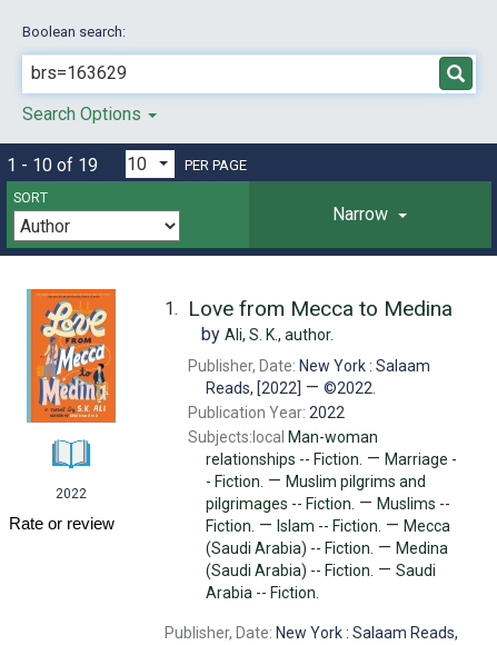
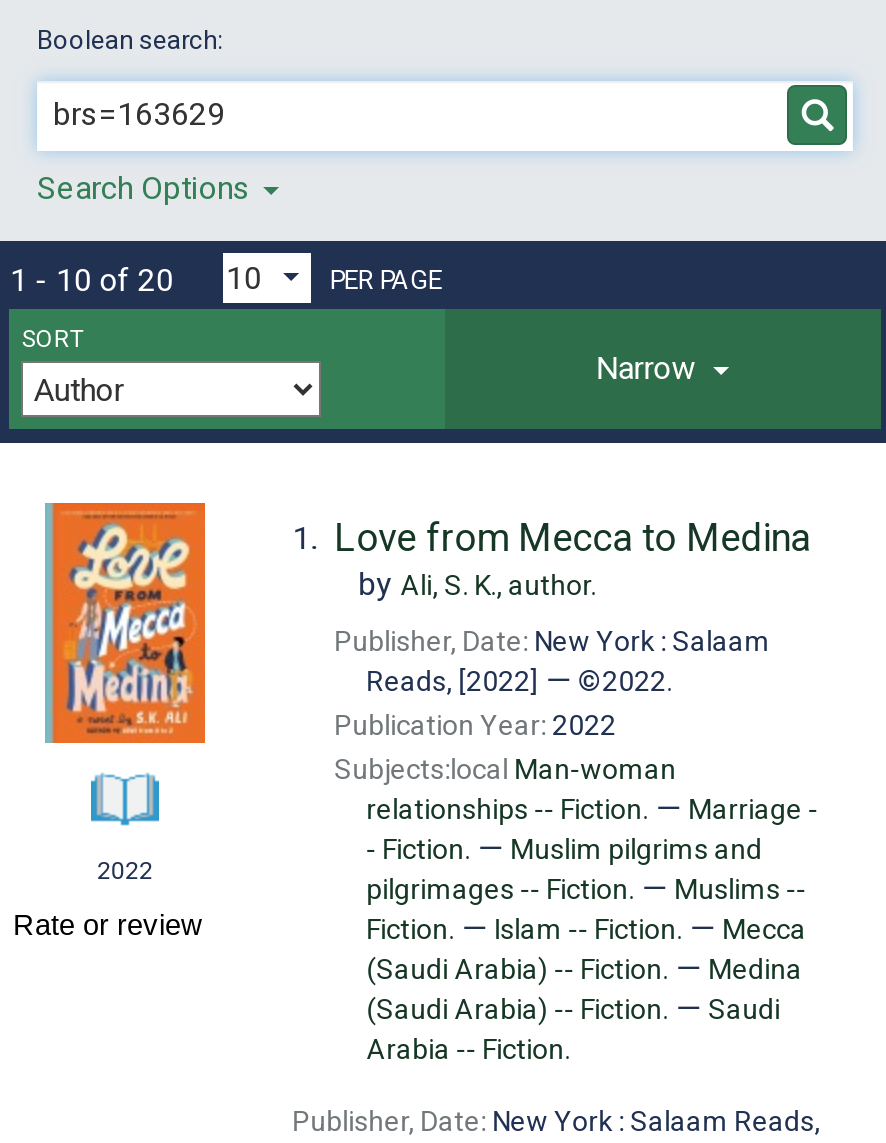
[7,155,98,176] 1 - 10 of 19 -> [10,261,174,299] 1 - 10 of 20

